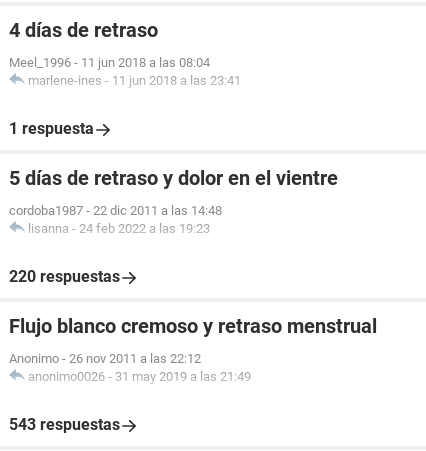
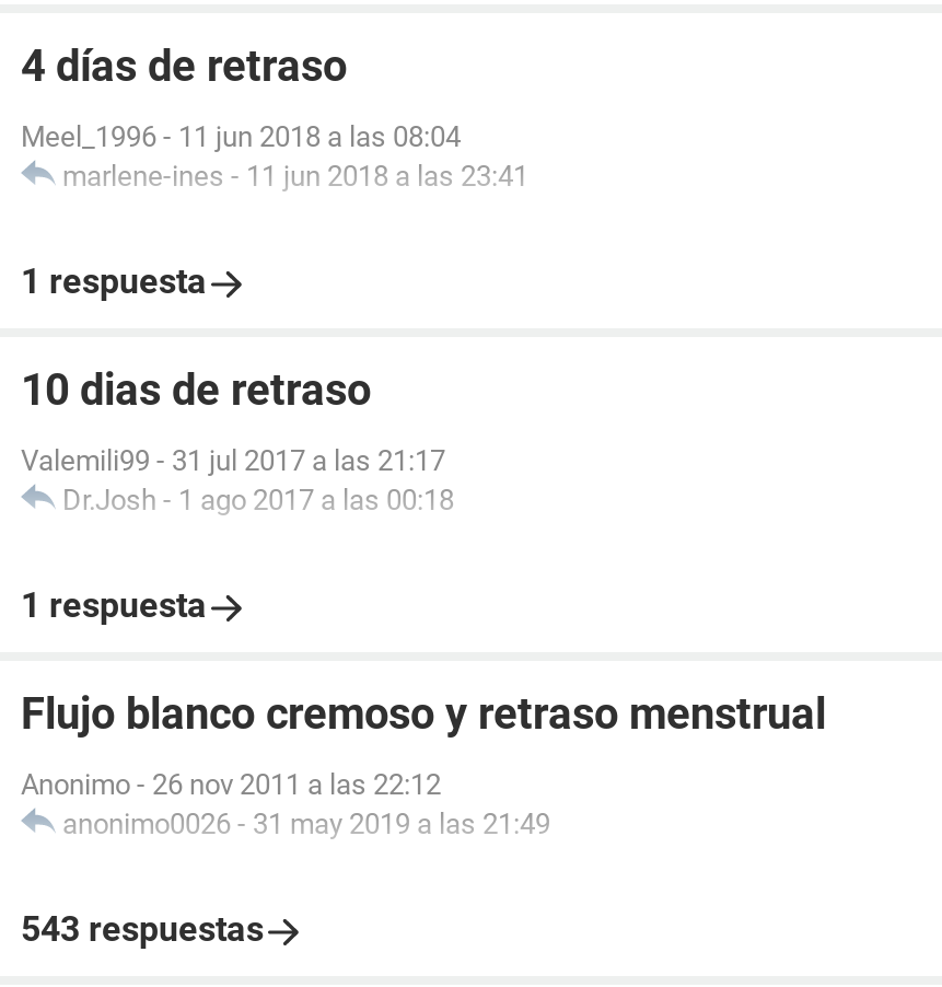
[9,166,338,190] 5 días de retraso y dolor en el vientre -> [21,363,371,416] 10 dias de retraso
[9,203,222,236] cordoba1987 - 22 dic 2011 a las 14:48 | lisanna - 24 feb 2022 a las 19:23 -> [21,444,454,516] Valemili99 - 31 jul 2017 a las 21:17 | Dr.Josh - 1 ago 2017 a las 00:18
[9,267,120,286] 220 respuestas -> [21,584,207,626] 1 respuesta

